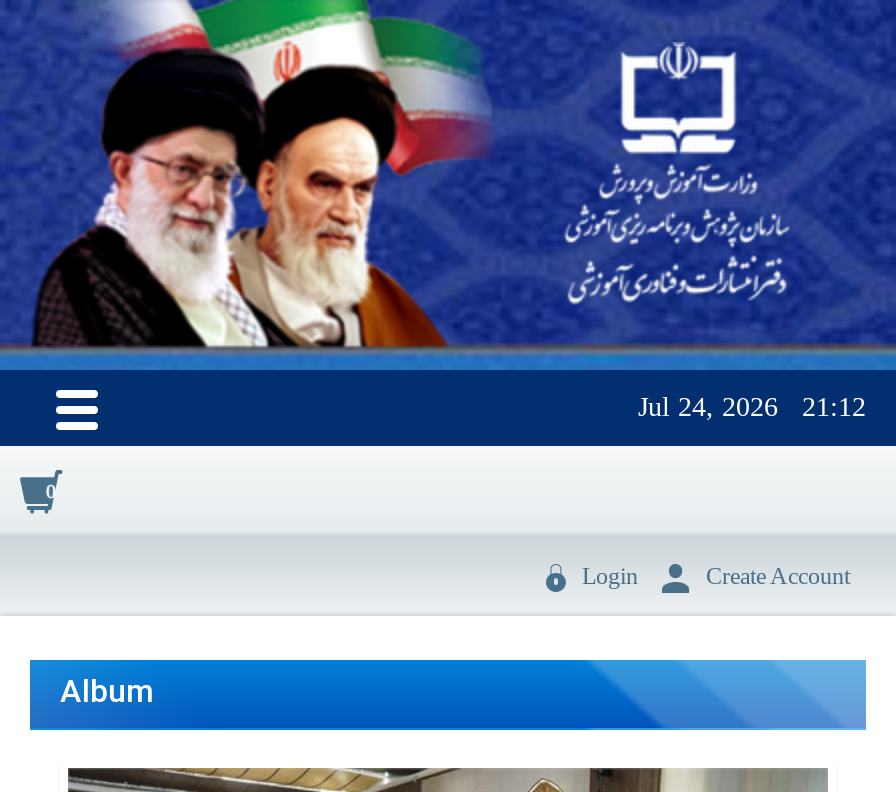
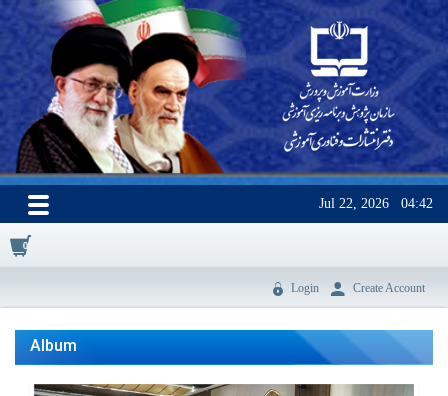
[638,392,778,422] Jul 24, 2026 -> [319,196,389,211] Jul 22, 2026
[802,392,866,422] 21:12 -> [401,196,433,211] 04:42

